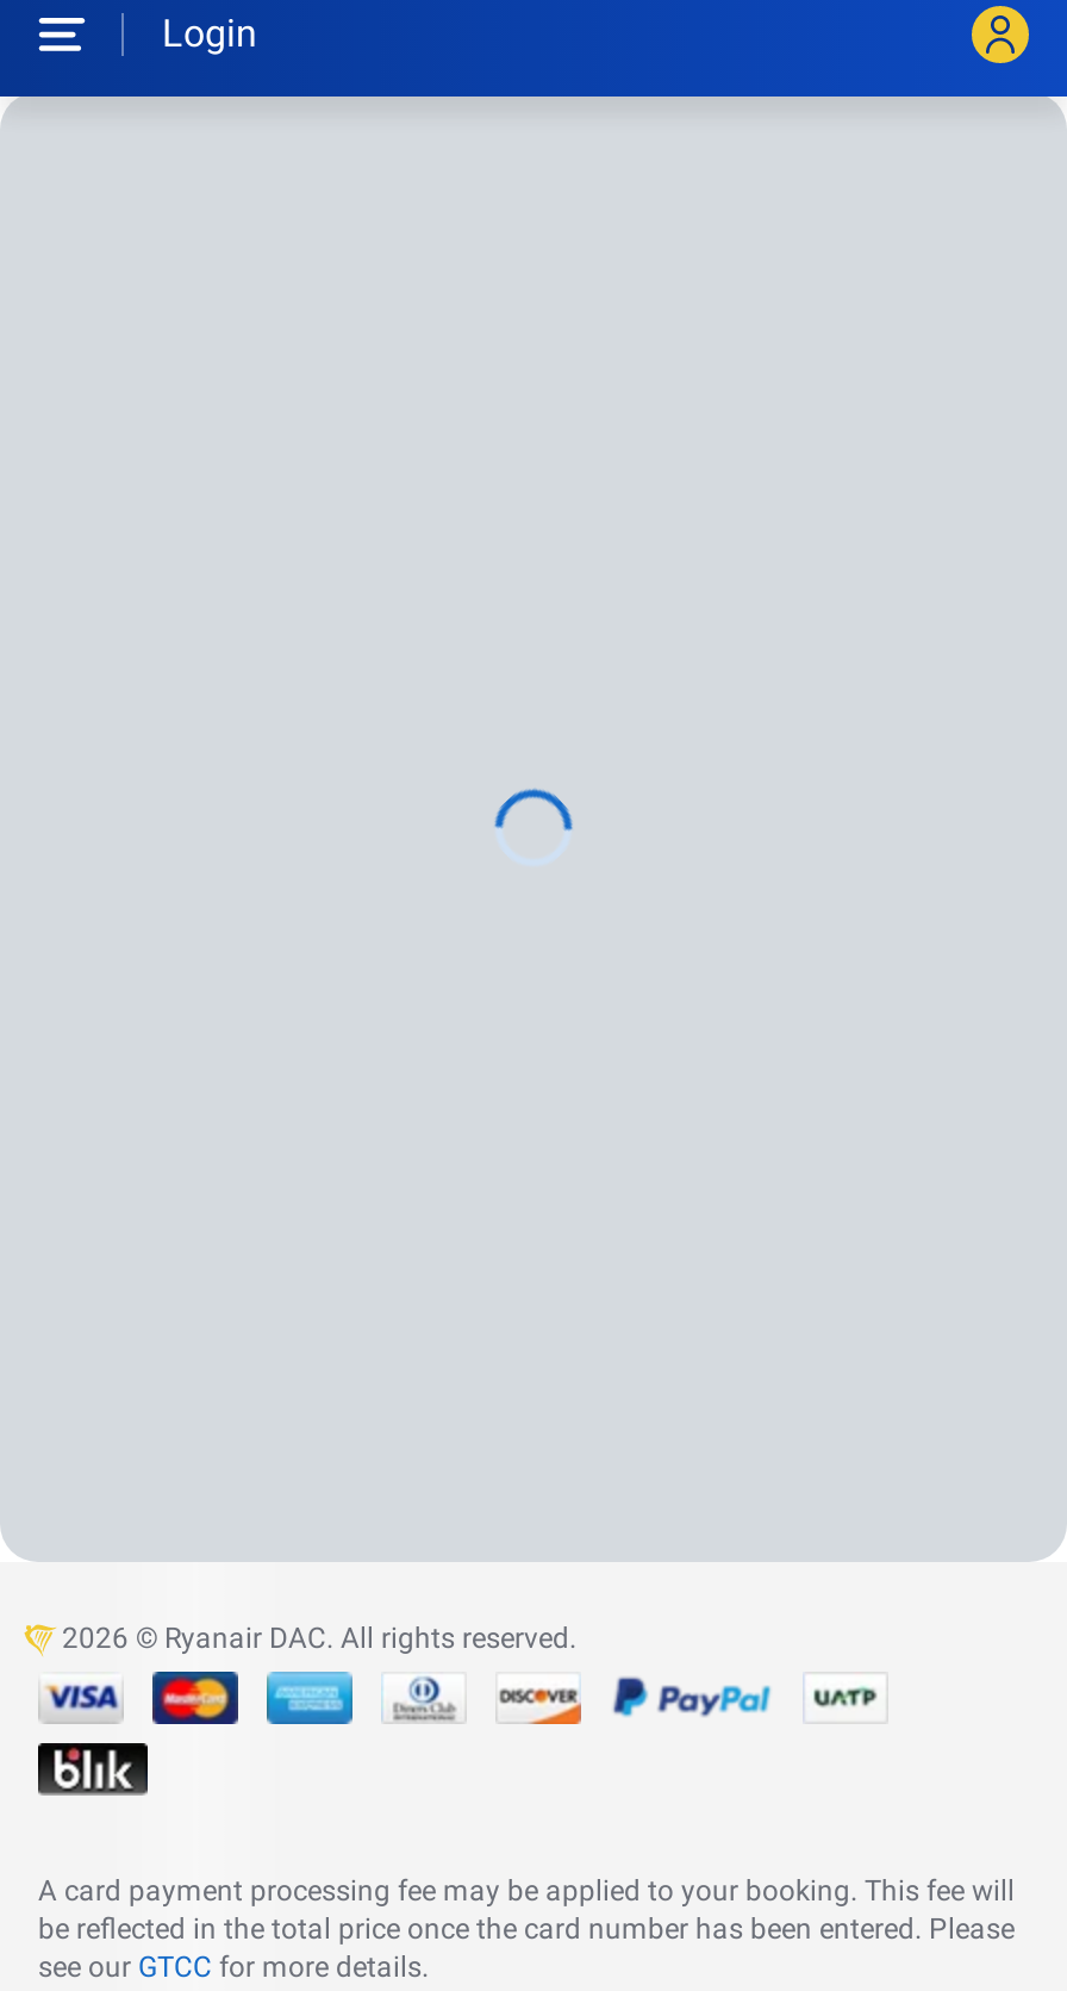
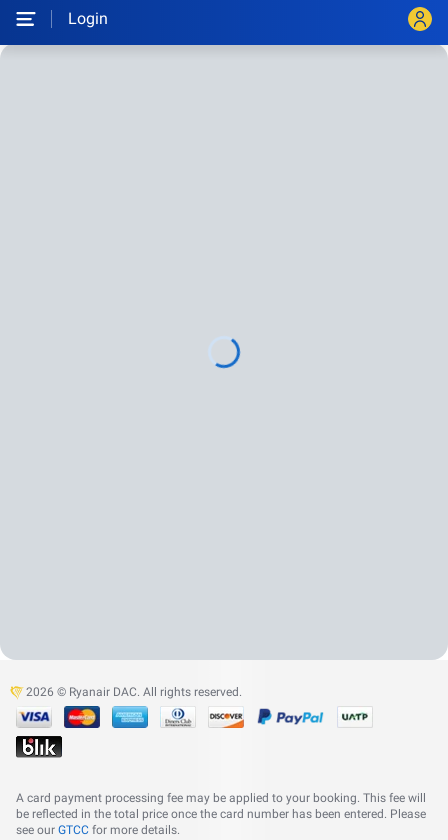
[493,788,572,866] [image] -> [208,336,241,369] [image]

